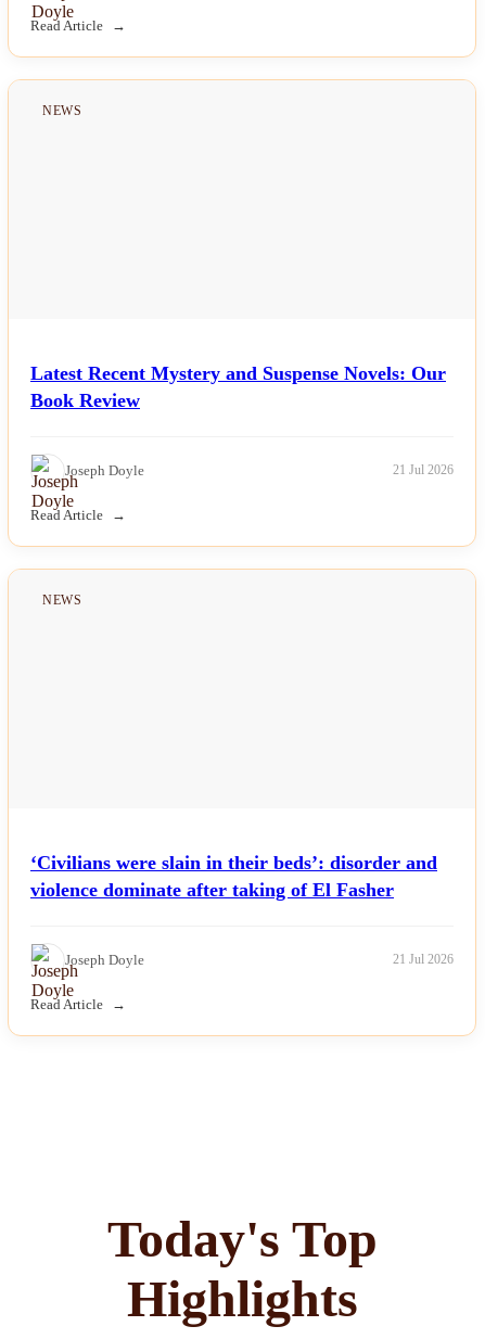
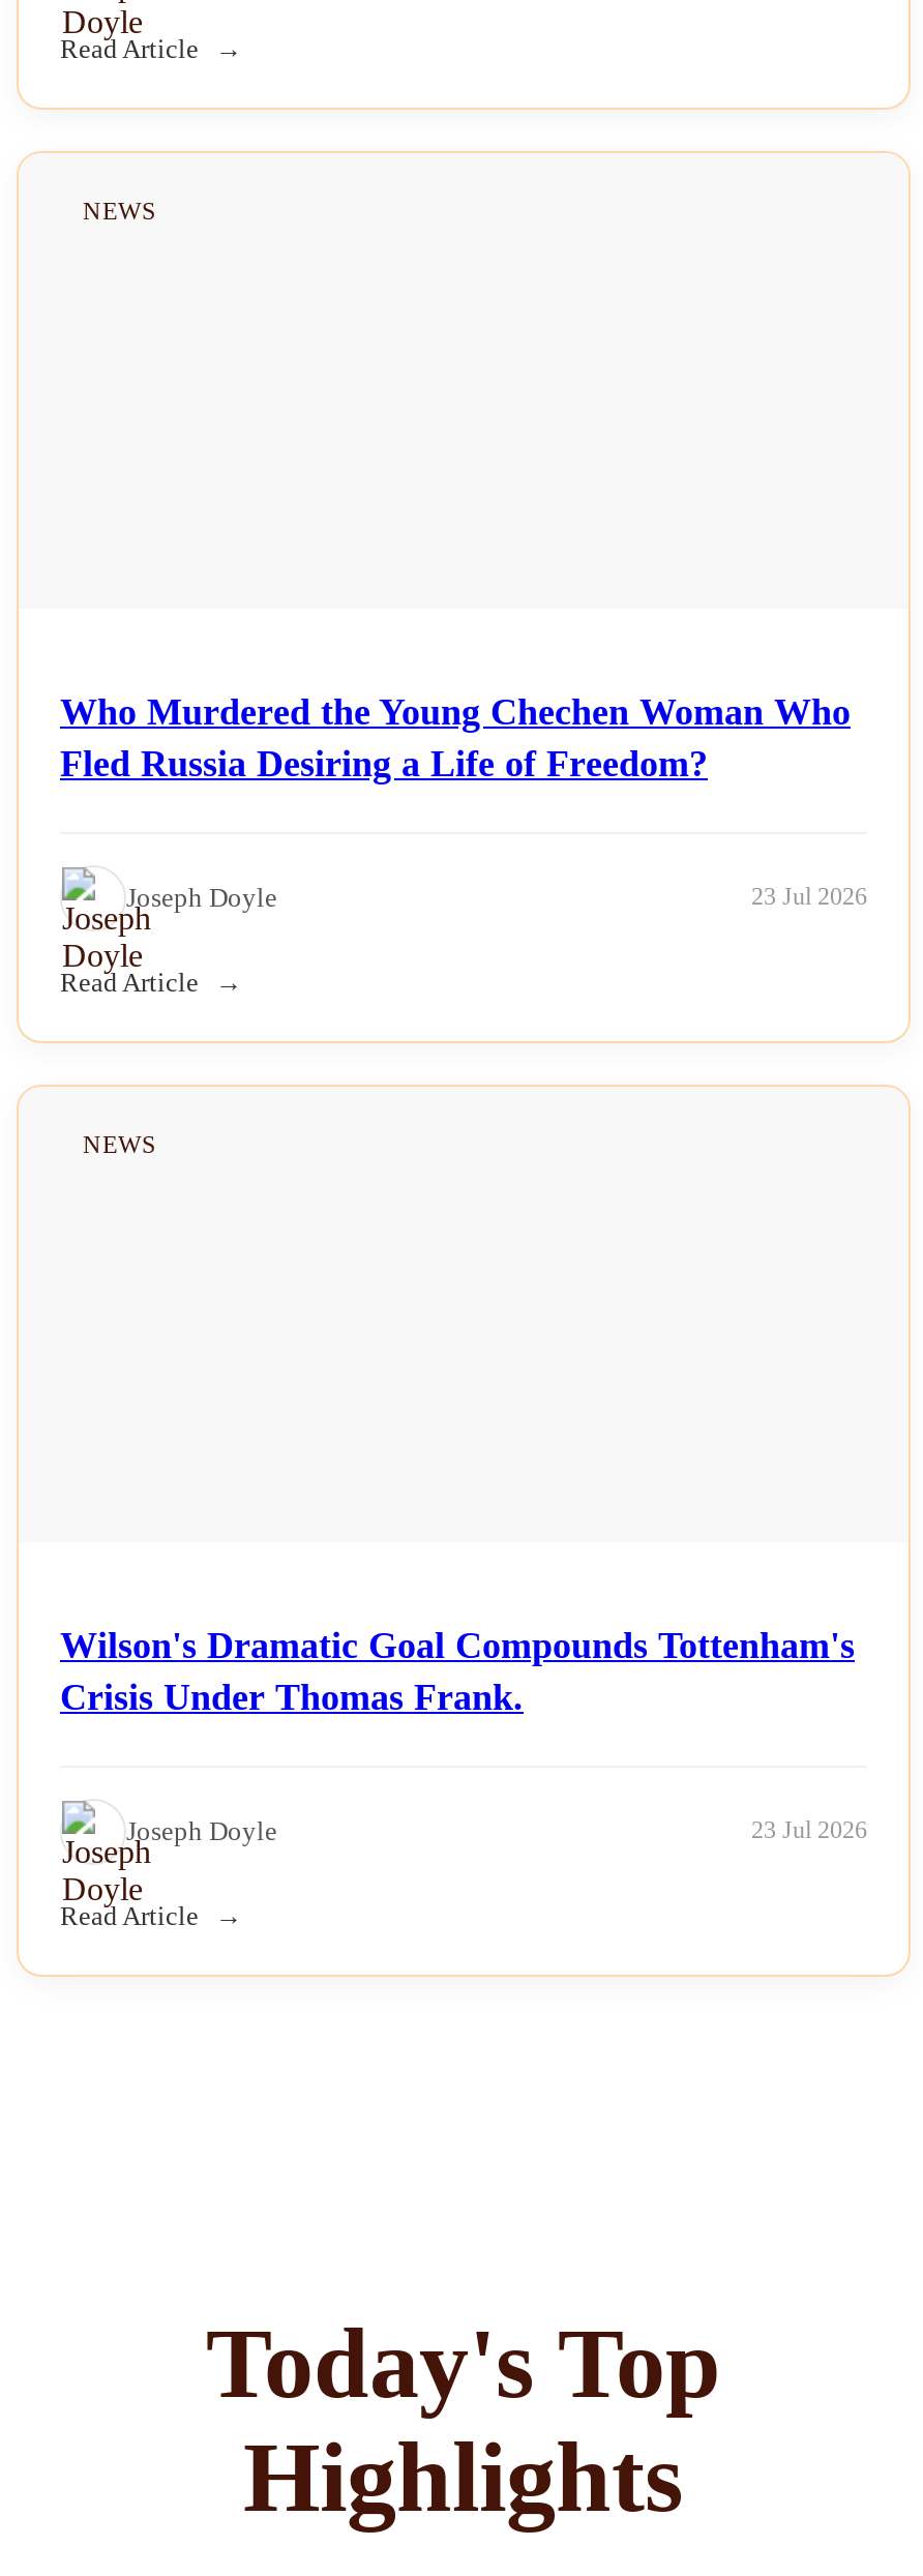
[30,362,446,411] Latest Recent Mystery and Suspense Novels: Our | Book Review -> [60,691,851,784] Who Murdered the Young Chechen Woman Who | Fled Russia Desiring a Life of Freedom?
[393,462,454,478] 21 Jul 2026 -> [751,882,867,911] 23 Jul 2026
[30,851,437,900] ‘Civilians were slain in their beds’: disorder and | violence dominate after taking of El Fasher -> [60,1624,855,1717] Wilson's Dramatic Goal Compounds Tottenham's | Crisis Under Thomas Frank.
[393,952,454,967] 21 Jul 2026 -> [751,1816,867,1844] 23 Jul 2026

